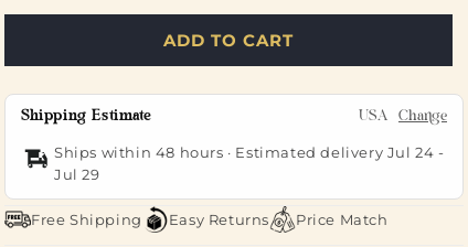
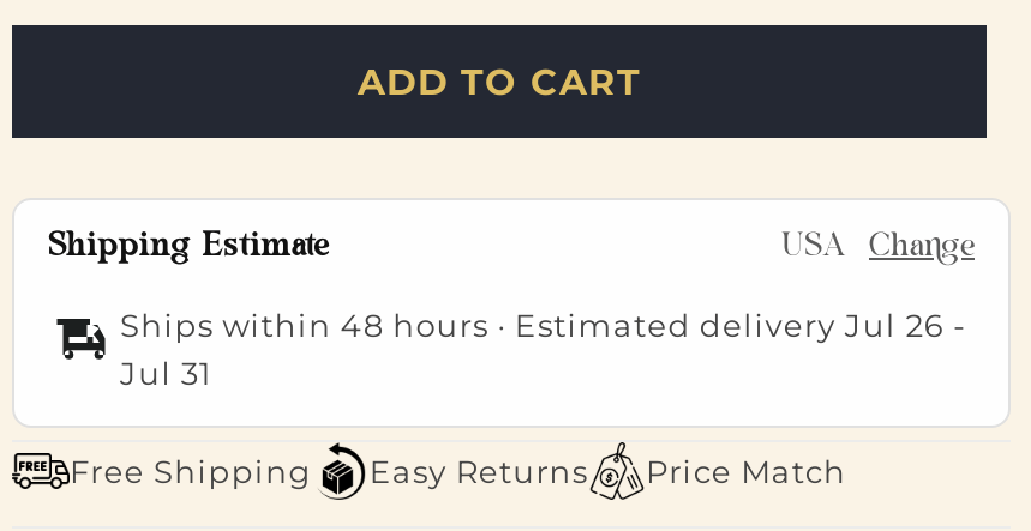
[54,143,444,161] Ships within 48 hours · Estimated delivery Jul 24 - -> [120,306,966,344] Ships within 48 hours · Estimated delivery Jul 26 -
[54,165,100,183] Jul 29 -> [120,354,213,392] Jul 31

